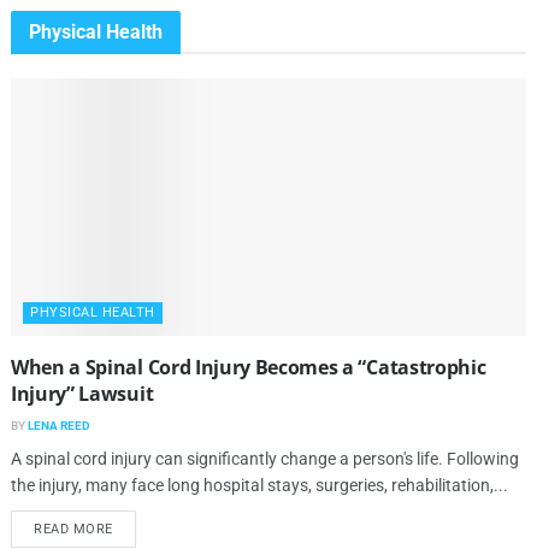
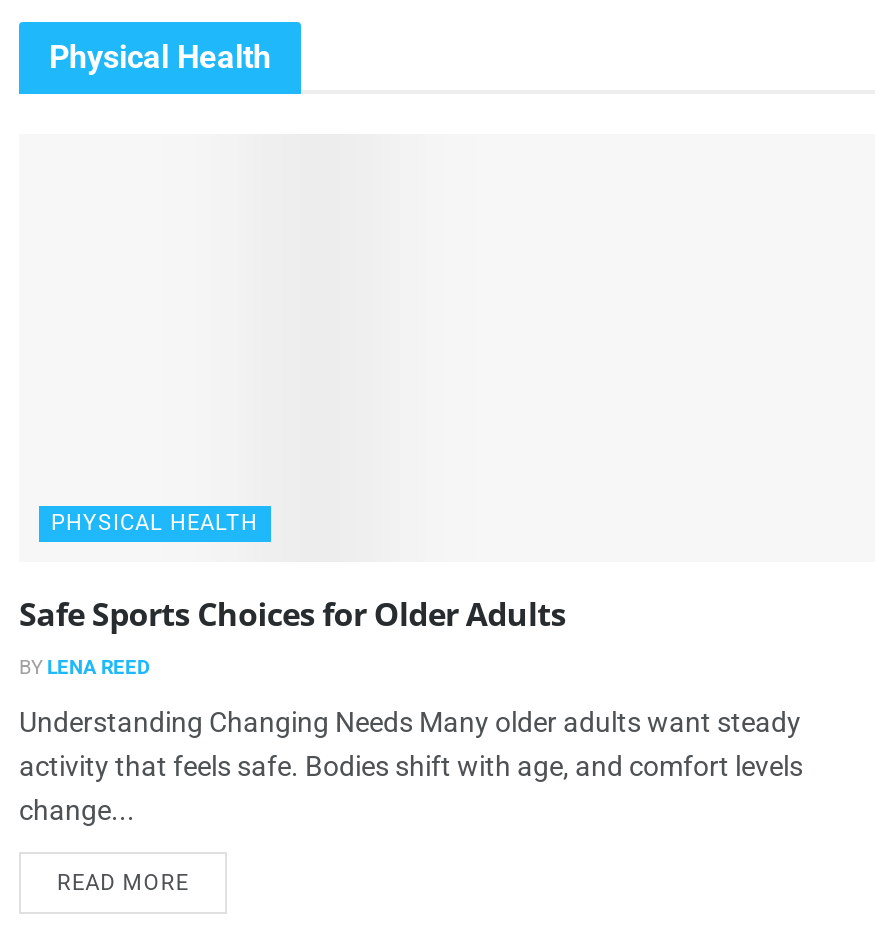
[11,354,486,407] When a Spinal Cord Injury Becomes a “Catastrophic | Injury” Lawsuit -> [19,592,566,636] Safe Sports Choices for Older Adults
moved [11,419,90,432] -> [19,656,151,678]: BY LENA REED
[11,449,519,495] A spinal cord injury can significantly change a person's life. Following | the injury, many face long hospital stays, surgeries, rehabilitation,... -> [19,706,803,826] Understanding Changing Needs Many older adults want steady | activity that feels safe. Bodies shift with age, and comfort levels | change...

